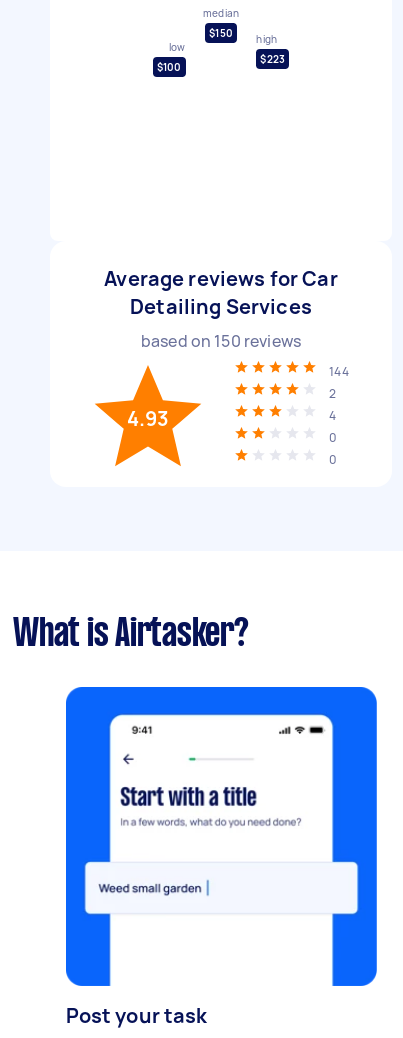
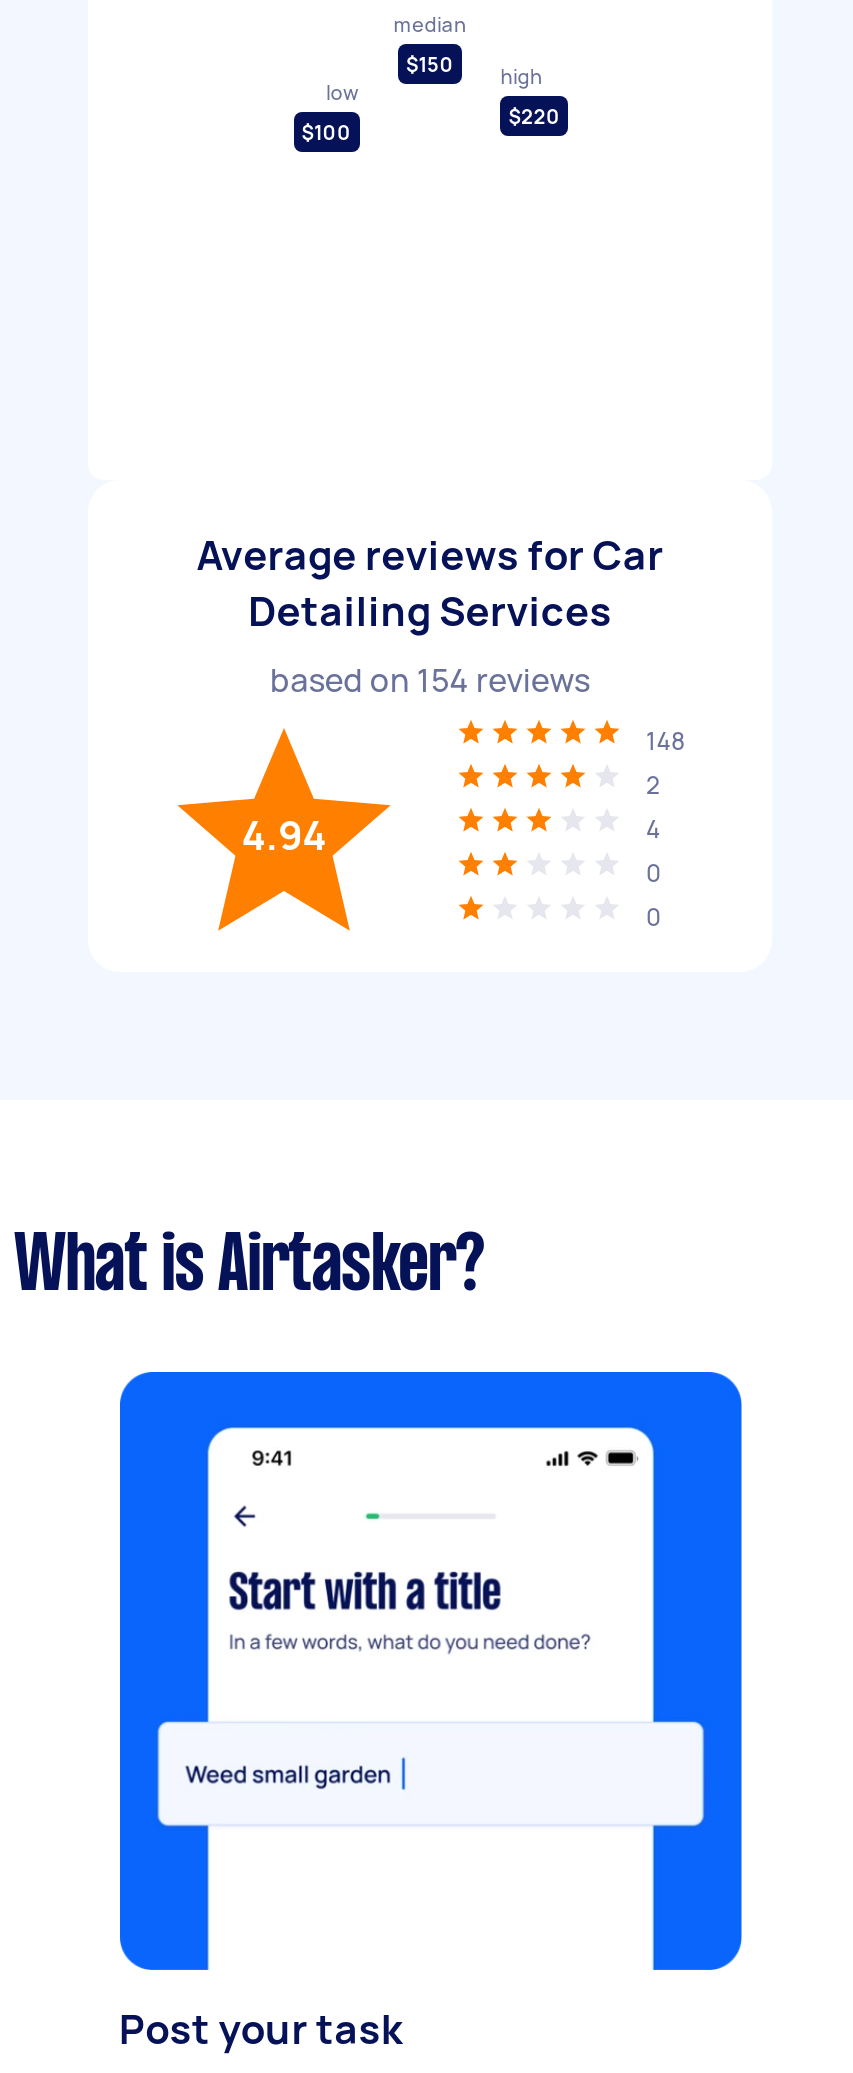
[260,52,285,66] $223 -> [509,103,561,131] $220
[141,330,301,352] based on 150 reviews -> [270,658,590,702] based on 154 reviews
[329,363,349,380] 144 -> [646,724,686,758] 148
[127,405,169,432] 4.93 -> [241,808,327,862] 4.94

